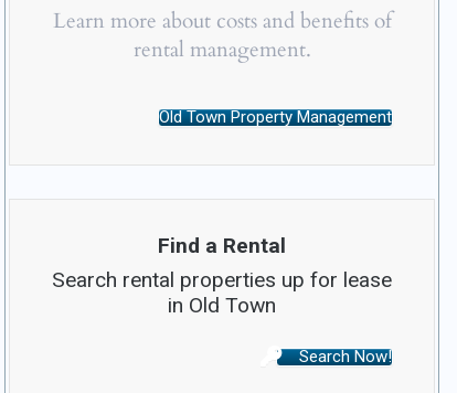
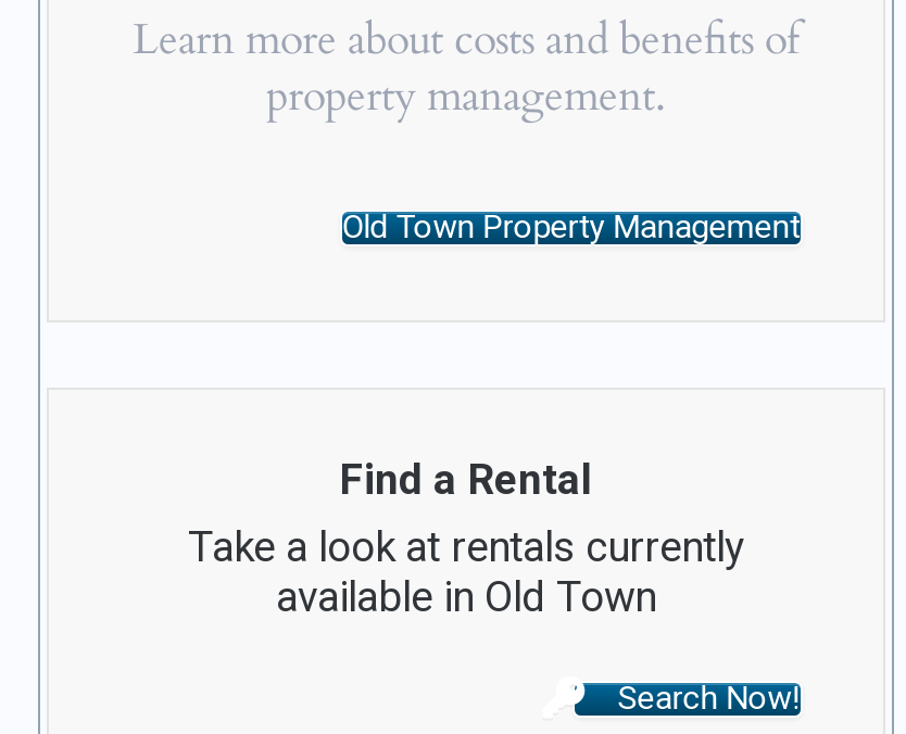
[133,36,311,64] rental management. -> [266,67,666,123] property management.
[52,267,392,318] Search rental properties up for lease | in Old Town -> [188,522,744,622] Take a look at rentals currently | available in Old Town

